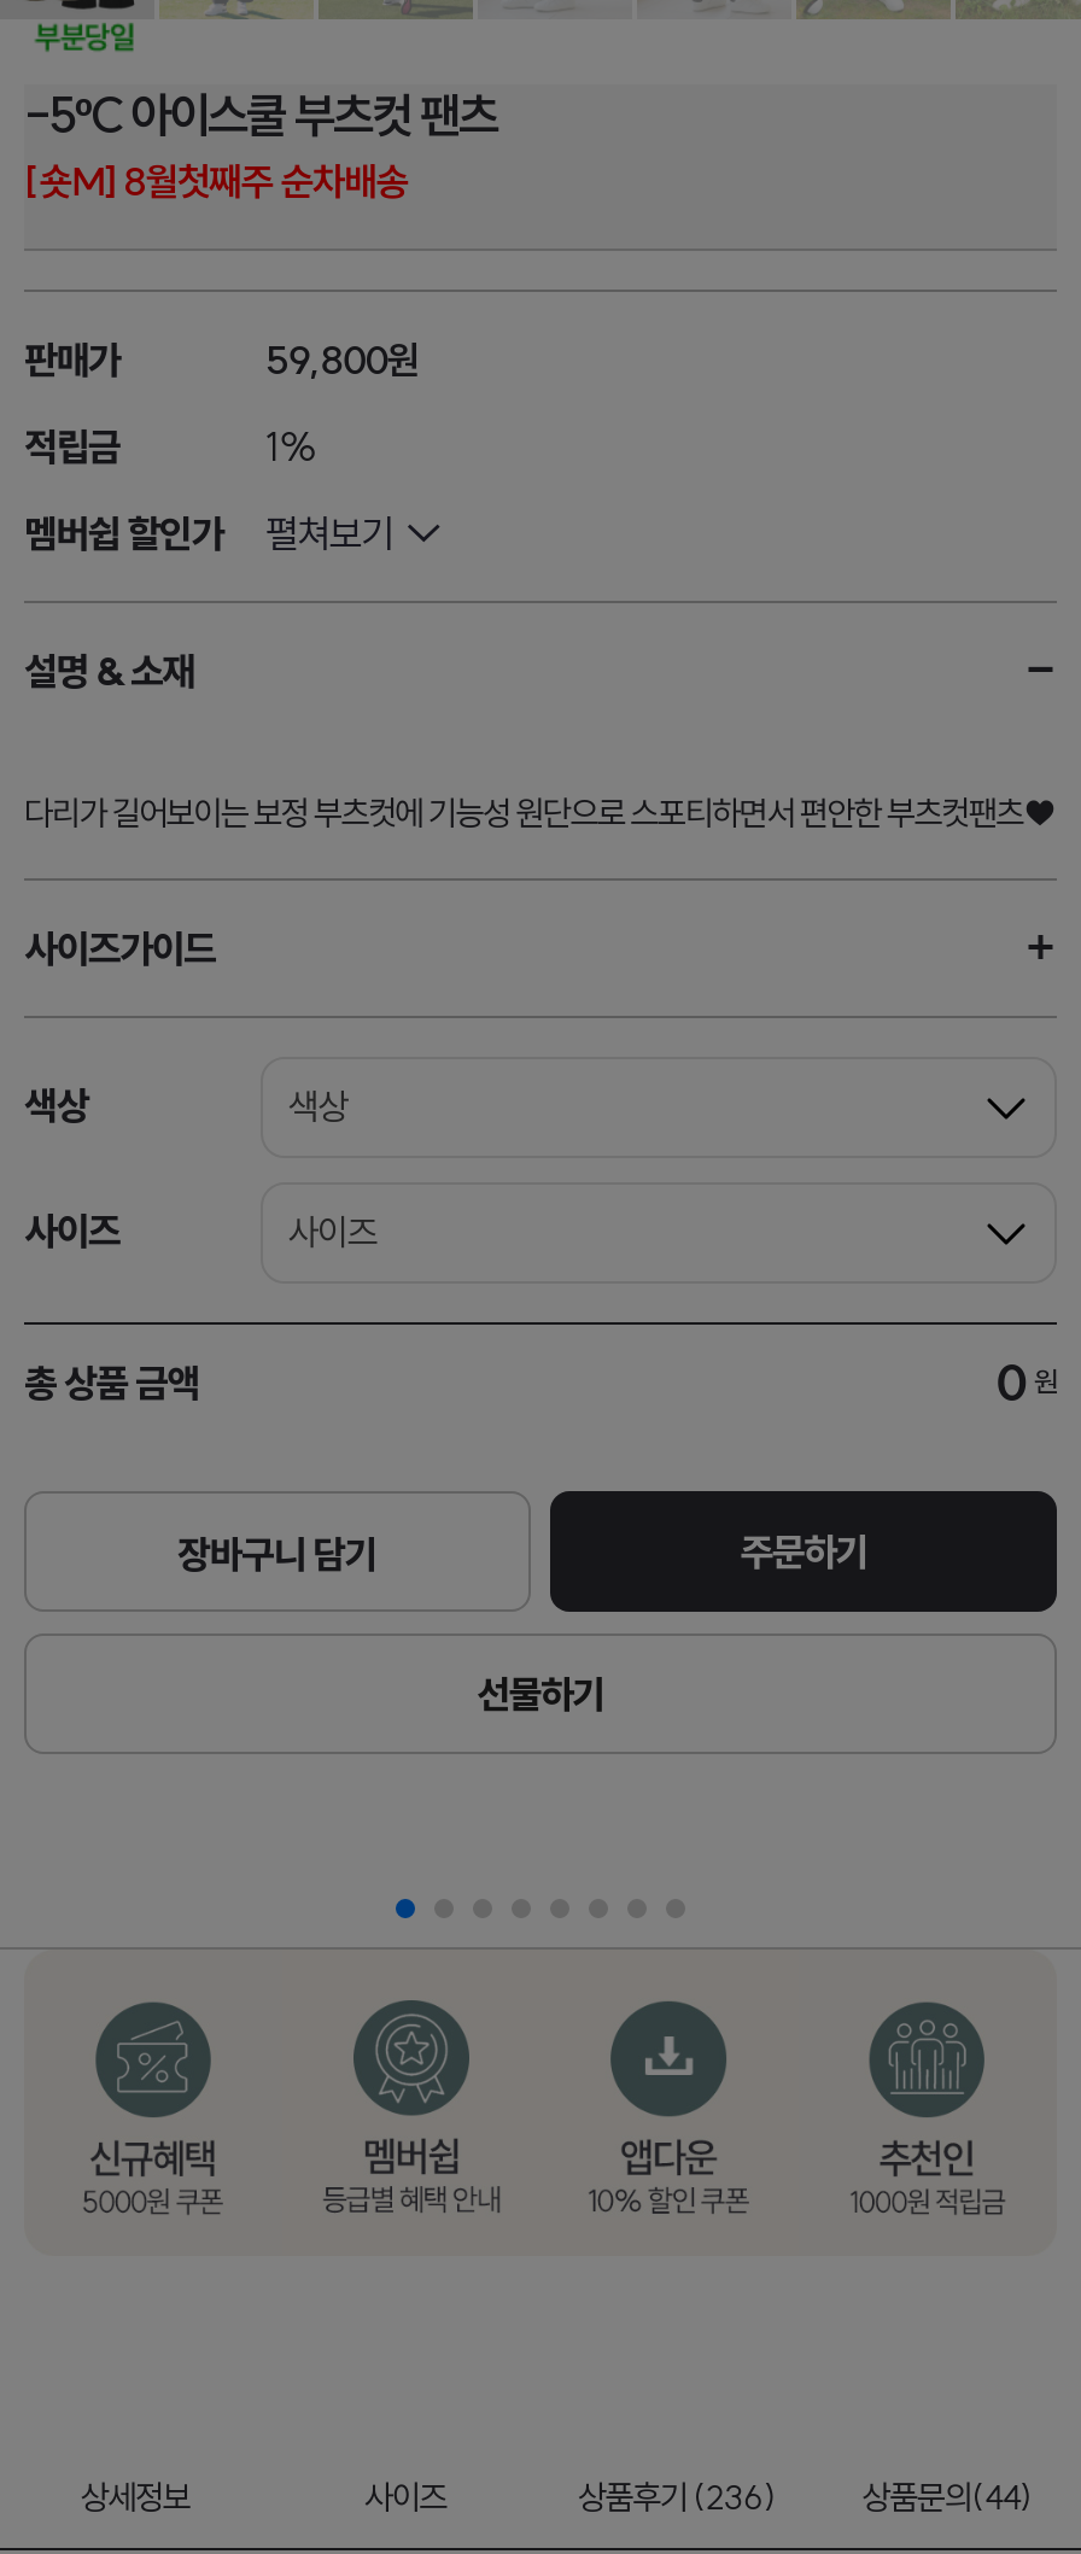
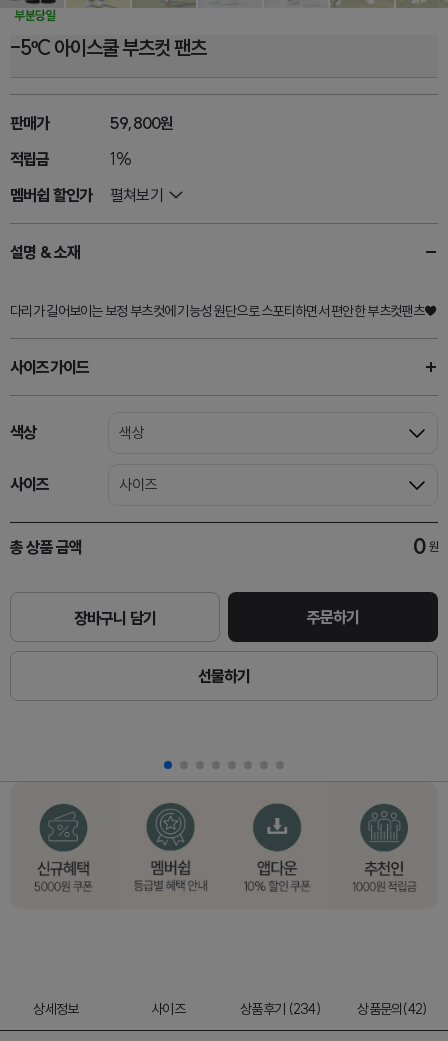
[24,157,408,206] [숏M] 8월첫째주 순차배송 -> none
[578,2475,1030,2519] 상품후기 (236) | 상품문의(44) -> [240,1000,427,1018] 상품후기 (234) | 상품문의(42)

